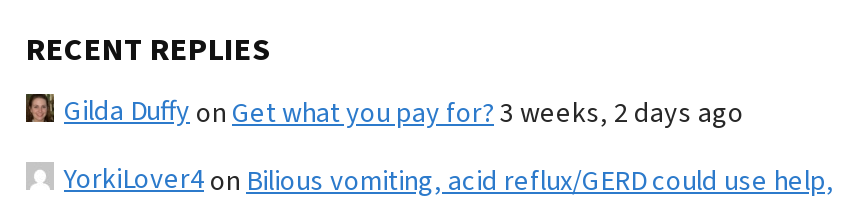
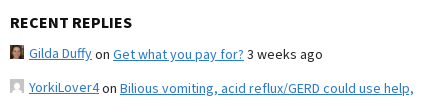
[64,91,744,133] Gilda Duffyon Get what you pay for? 3 weeks, 2 days ago -> [29,44,323,65] Gilda Duffyon Get what you pay for? 3 weeks ago

